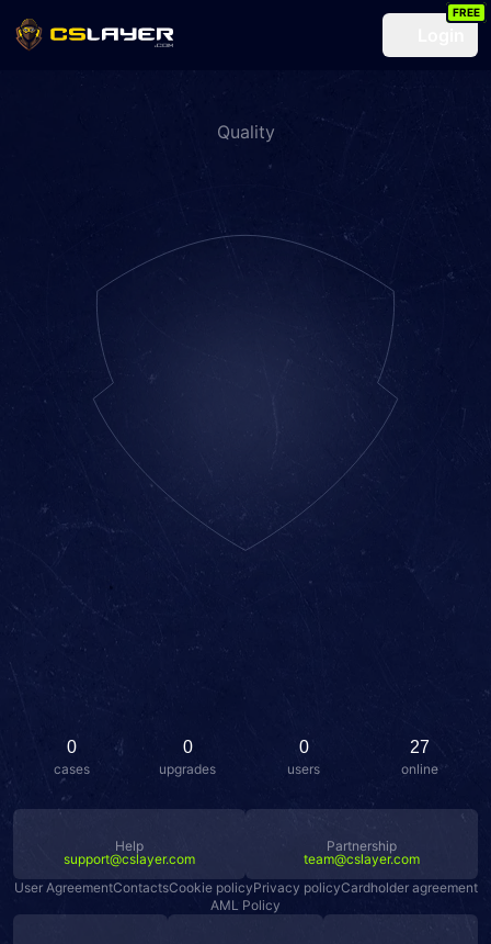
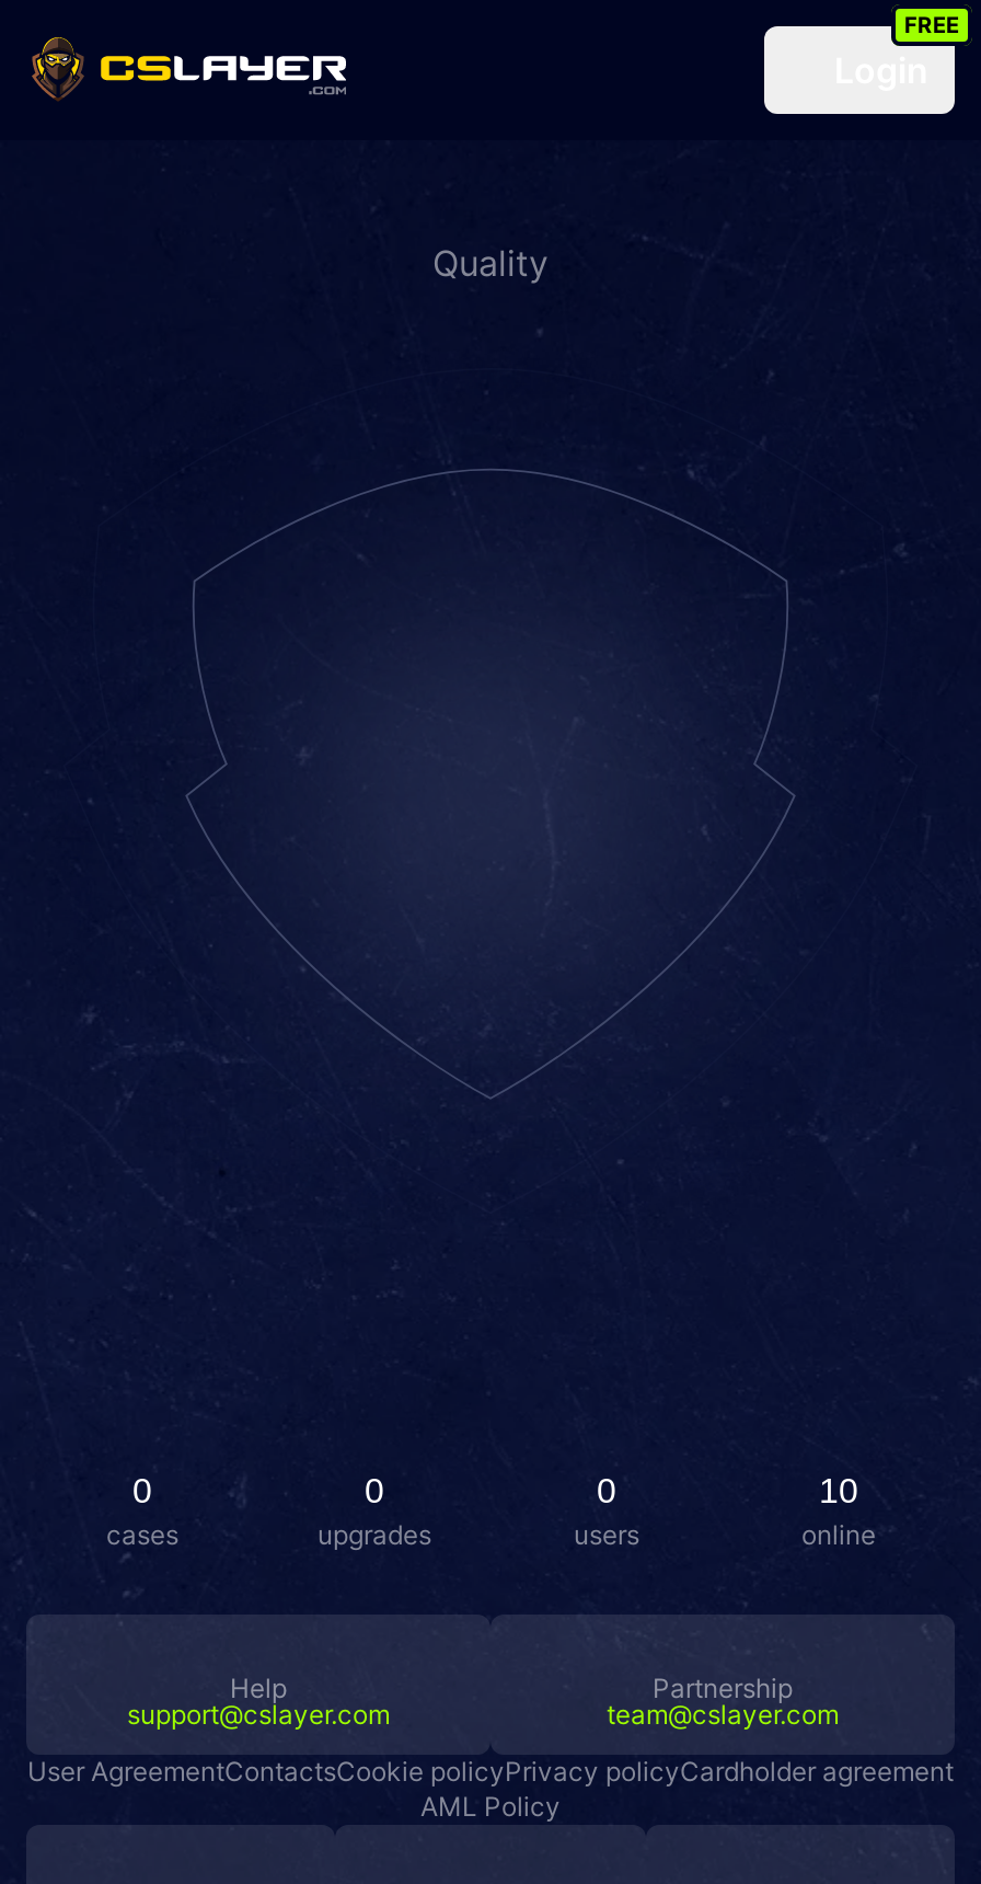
[410,737,430,756] 27 -> [819,1471,858,1508] 10

